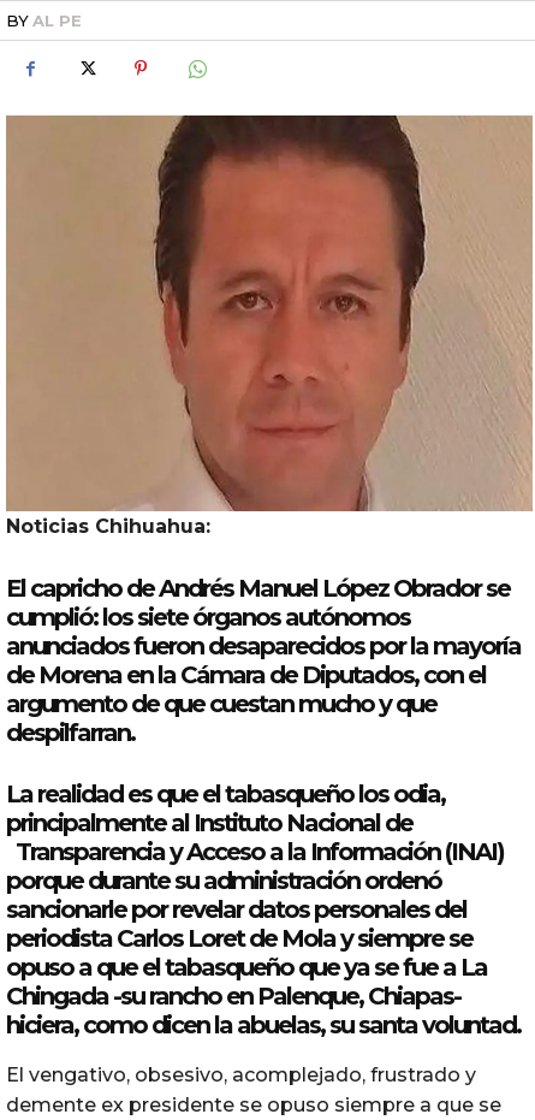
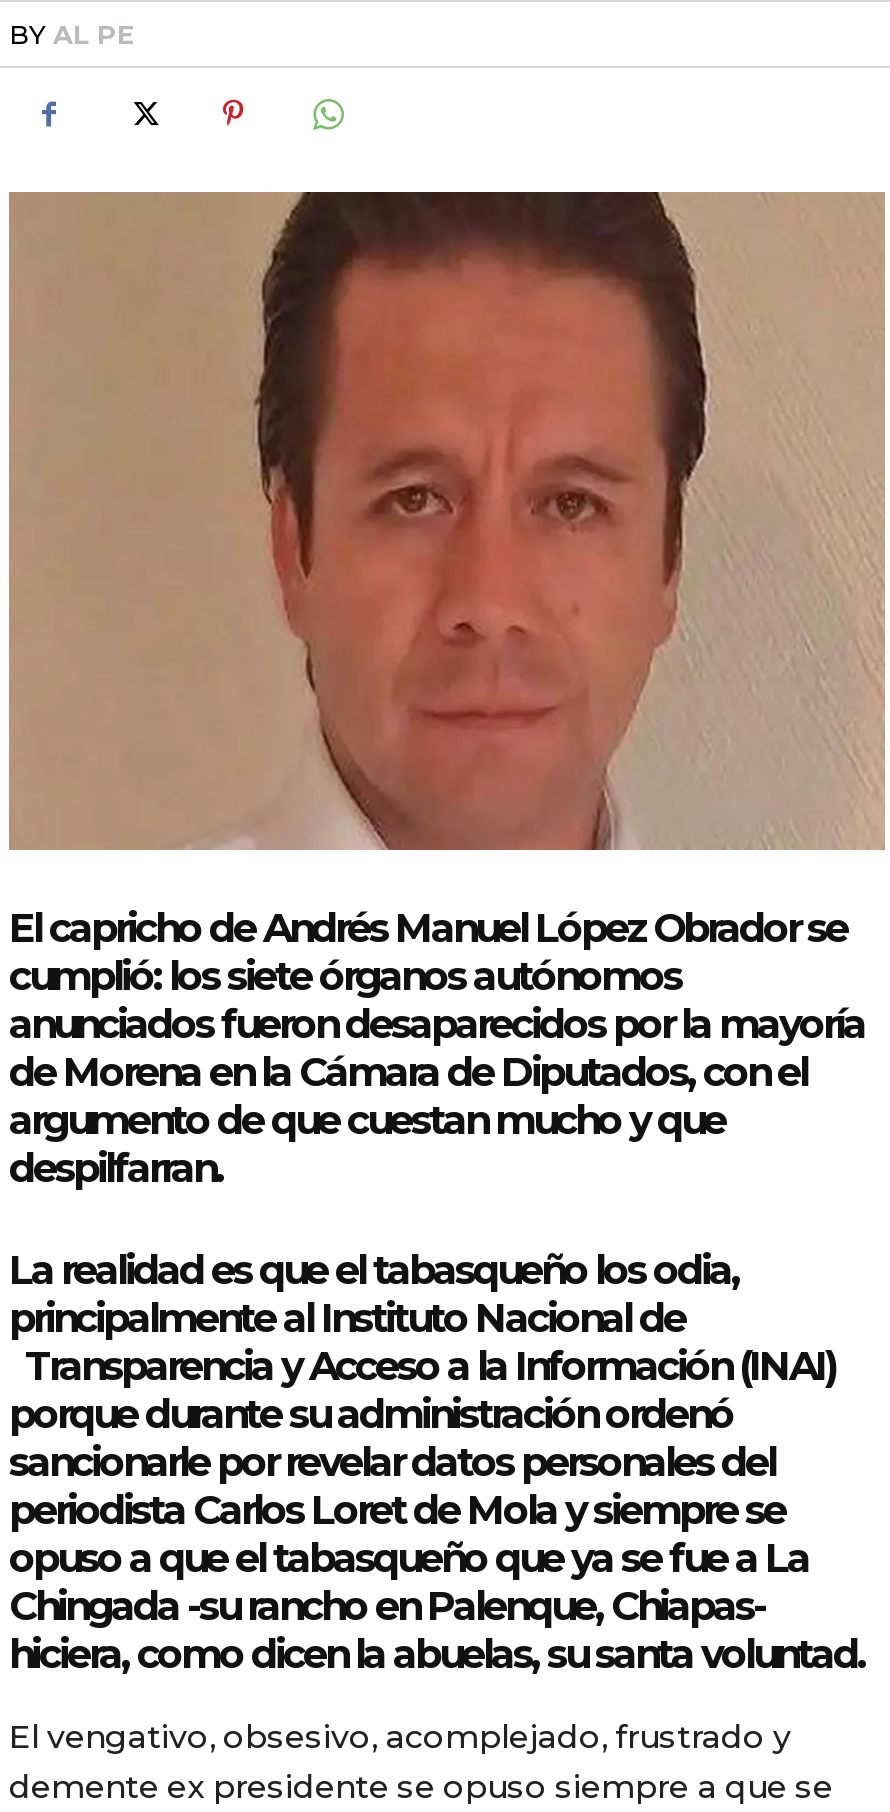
[6,514,210,537] Noticias Chihuahua: -> none

